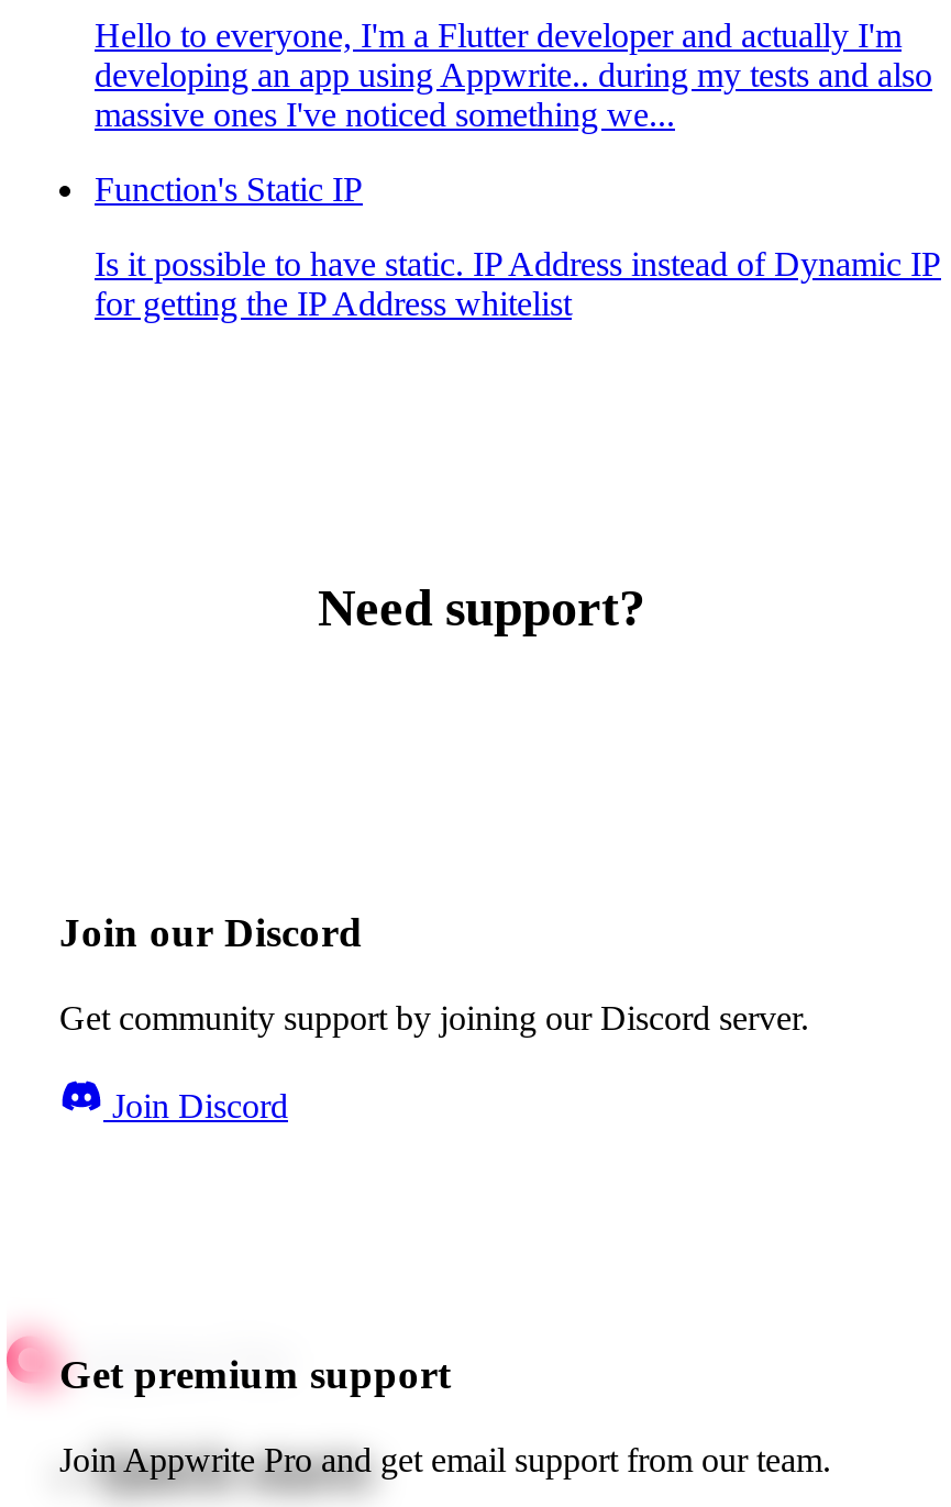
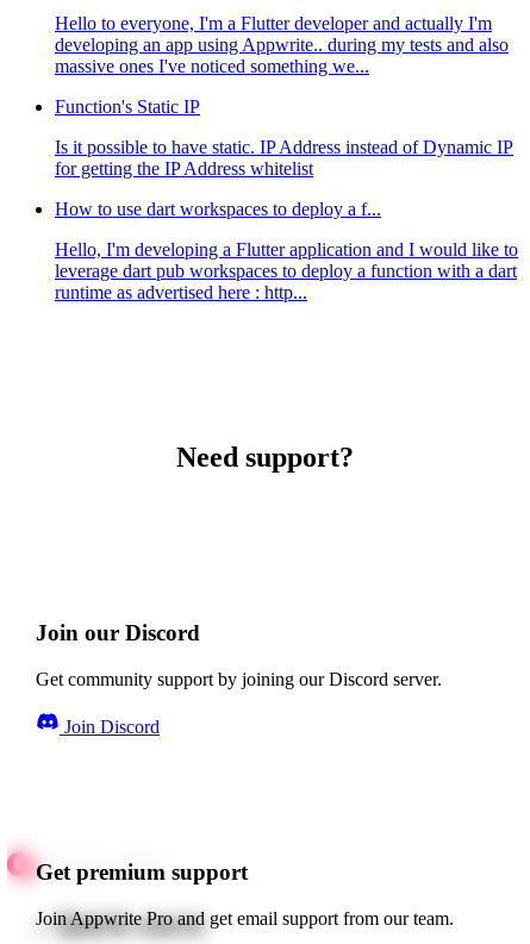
none -> [55,199,518,303] How to use dart workspaces to deploy a f... | Hello, I'm developing a Flutter application and I would like to | leverage dart pub workspaces to deploy a function with a dart | runtime as advertised here : http...

